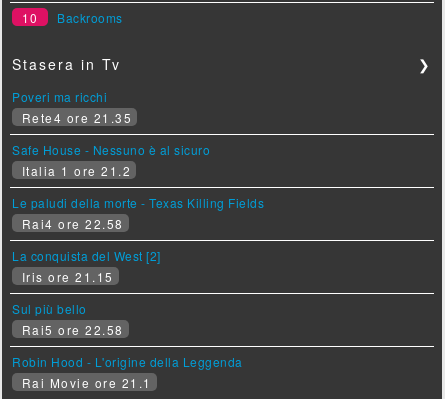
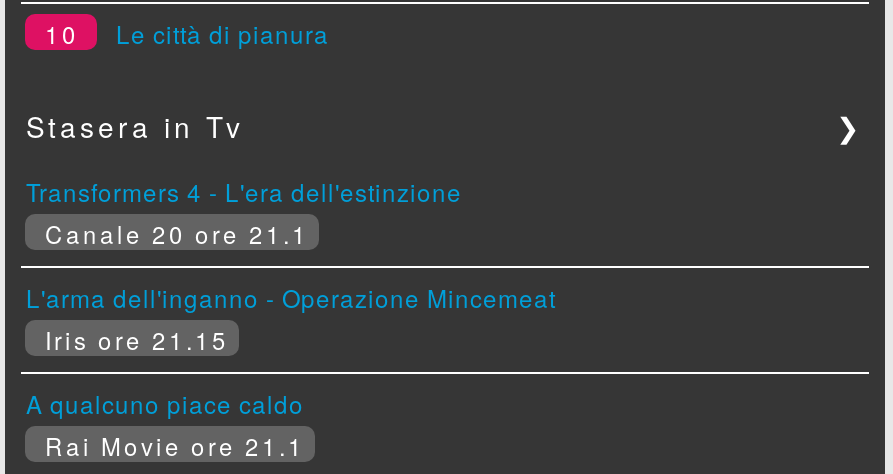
[57,9,123,26] Backrooms -> [116,17,329,51] Le città di pianura
[12,88,264,264] Poveri ma ricchi | Rete4 ore 21.35 | Safe House - Nessuno è al sicuro | Italia 1 ore 21.2 | Le paludi della morte - Texas Killing Fields | Rai4 ore 22.58 | La conquista del West [2] -> [26,175,556,315] Transformers 4 - L'era dell'estinzione | Canale 20 ore 21.1 | L'arma dell'inganno - Operazione Mincemeat
[12,300,243,370] Sul più bello | Rai5 ore 22.58 | Robin Hood - L'origine della Leggenda -> [26,387,304,421] A qualcuno piace caldo

